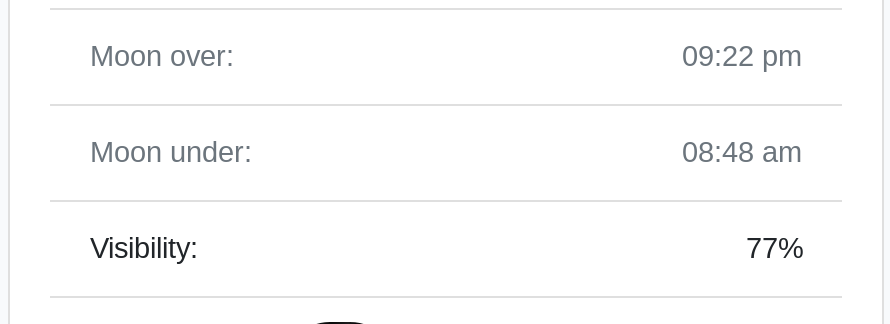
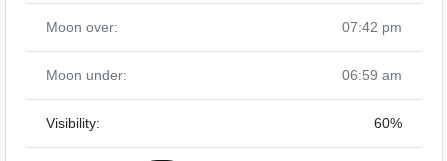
[682,39,802,71] 09:22 pm -> [342,18,402,34] 07:42 pm
[682,135,802,167] 08:48 am -> [342,66,402,82] 06:59 am
[746,231,802,263] 77% -> [374,114,402,130] 60%

